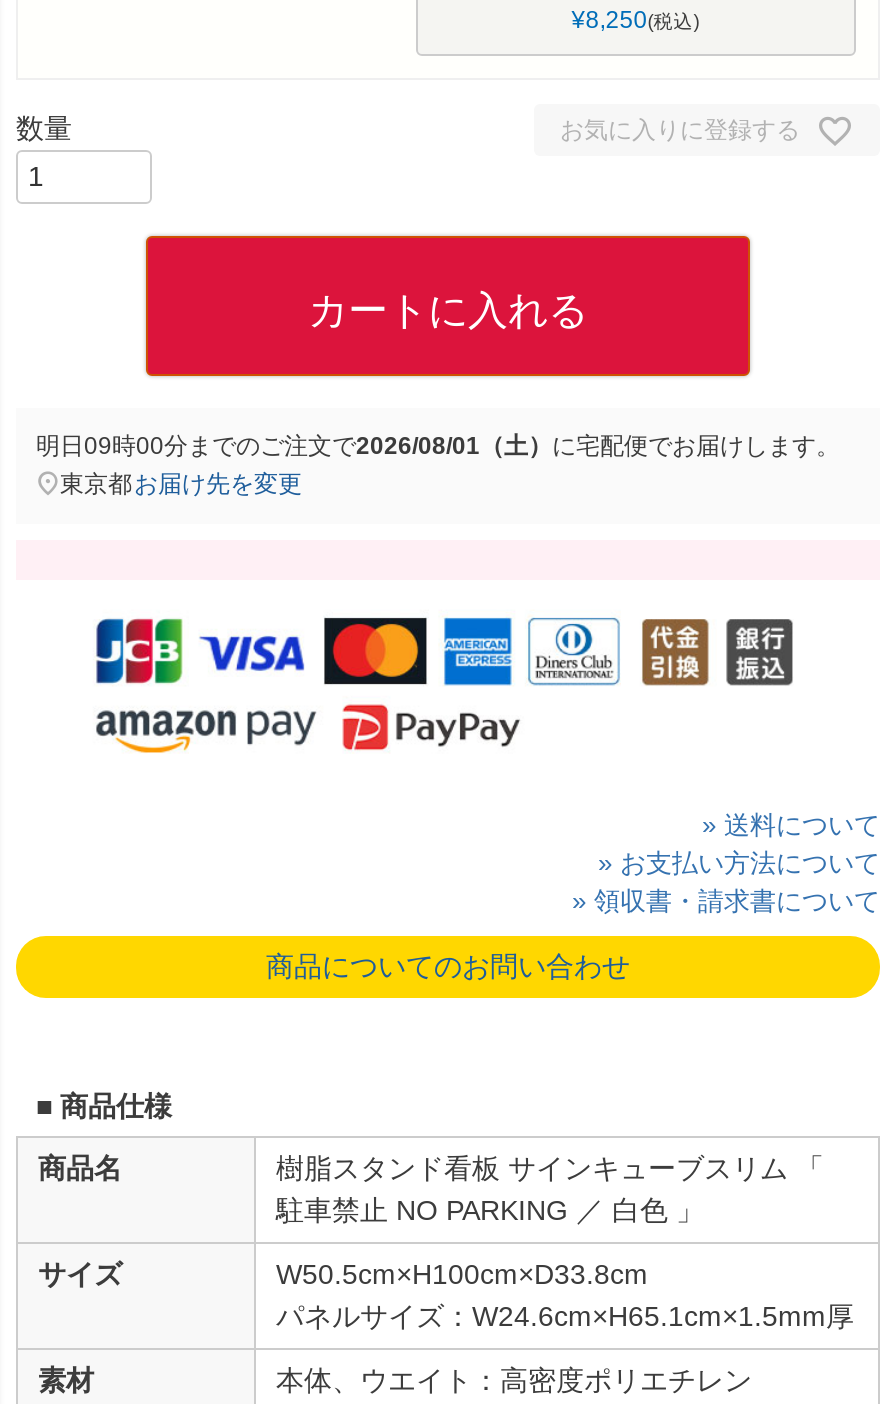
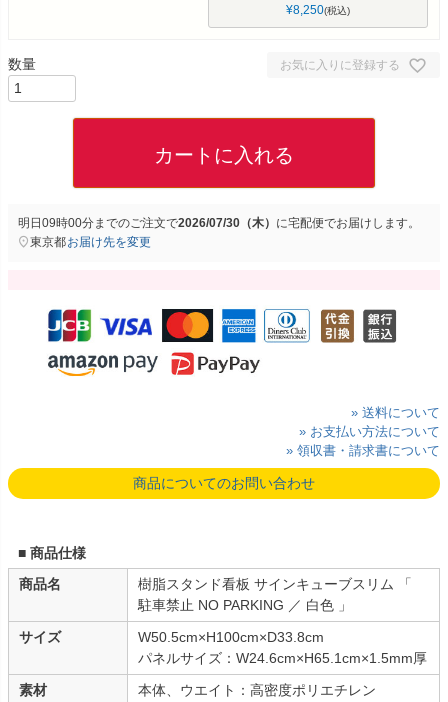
[36,432,840,460] 明日09時00分までのご注文で2026/08/01（土）に宅配便でお届けします。 -> [18,216,420,230] 明日09時00分までのご注文で2026/07/30（木）に宅配便でお届けします。

